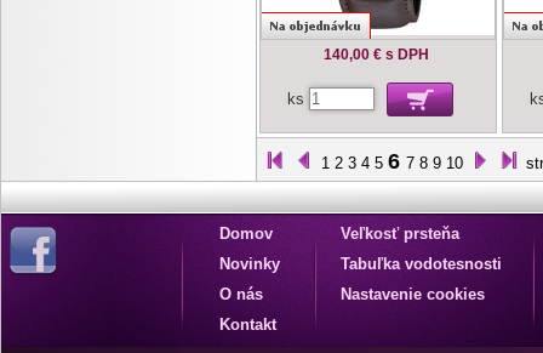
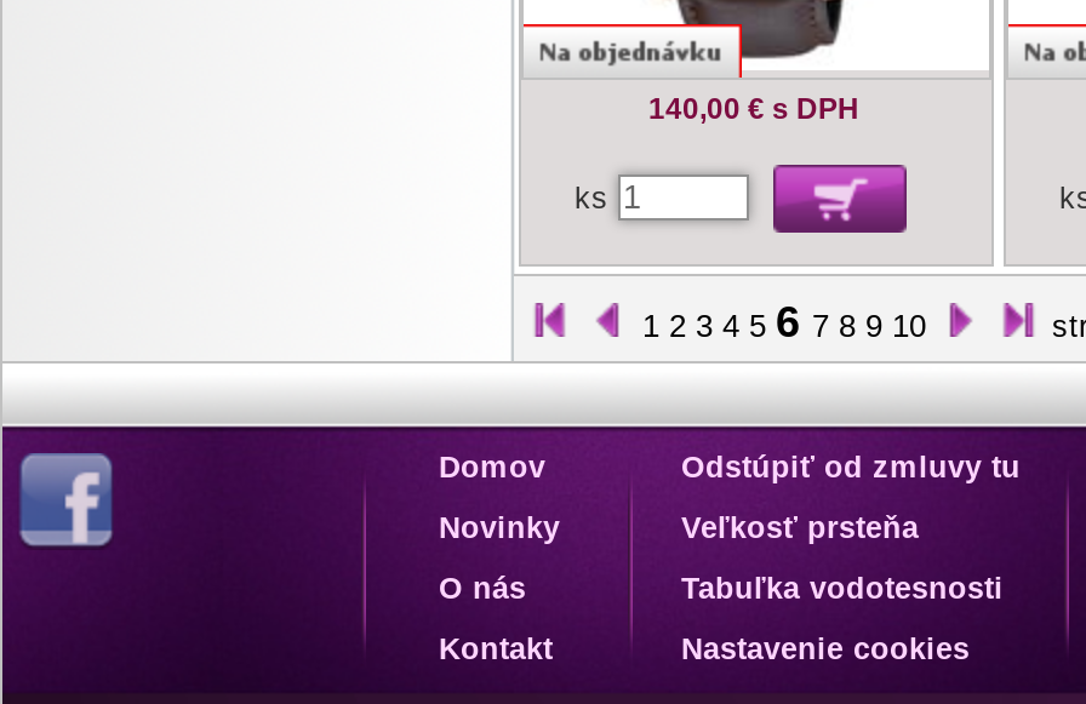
moved [341,225,502,303] -> [681,510,1004,665]: Veľkosť prsteňa | Tabuľka vodotesnosti | Nastavenie cookies
none -> [681,450,1021,484] Odstúpiť od zmluvy tu

